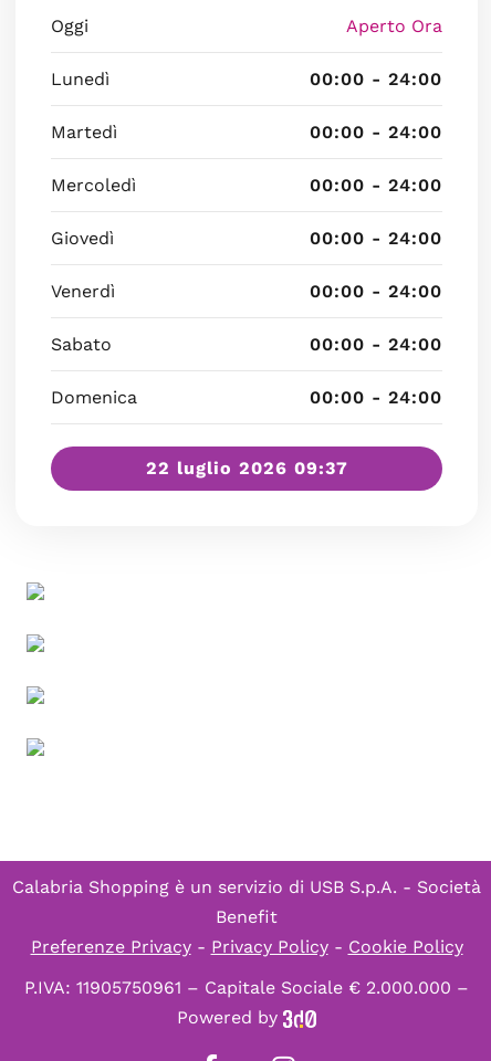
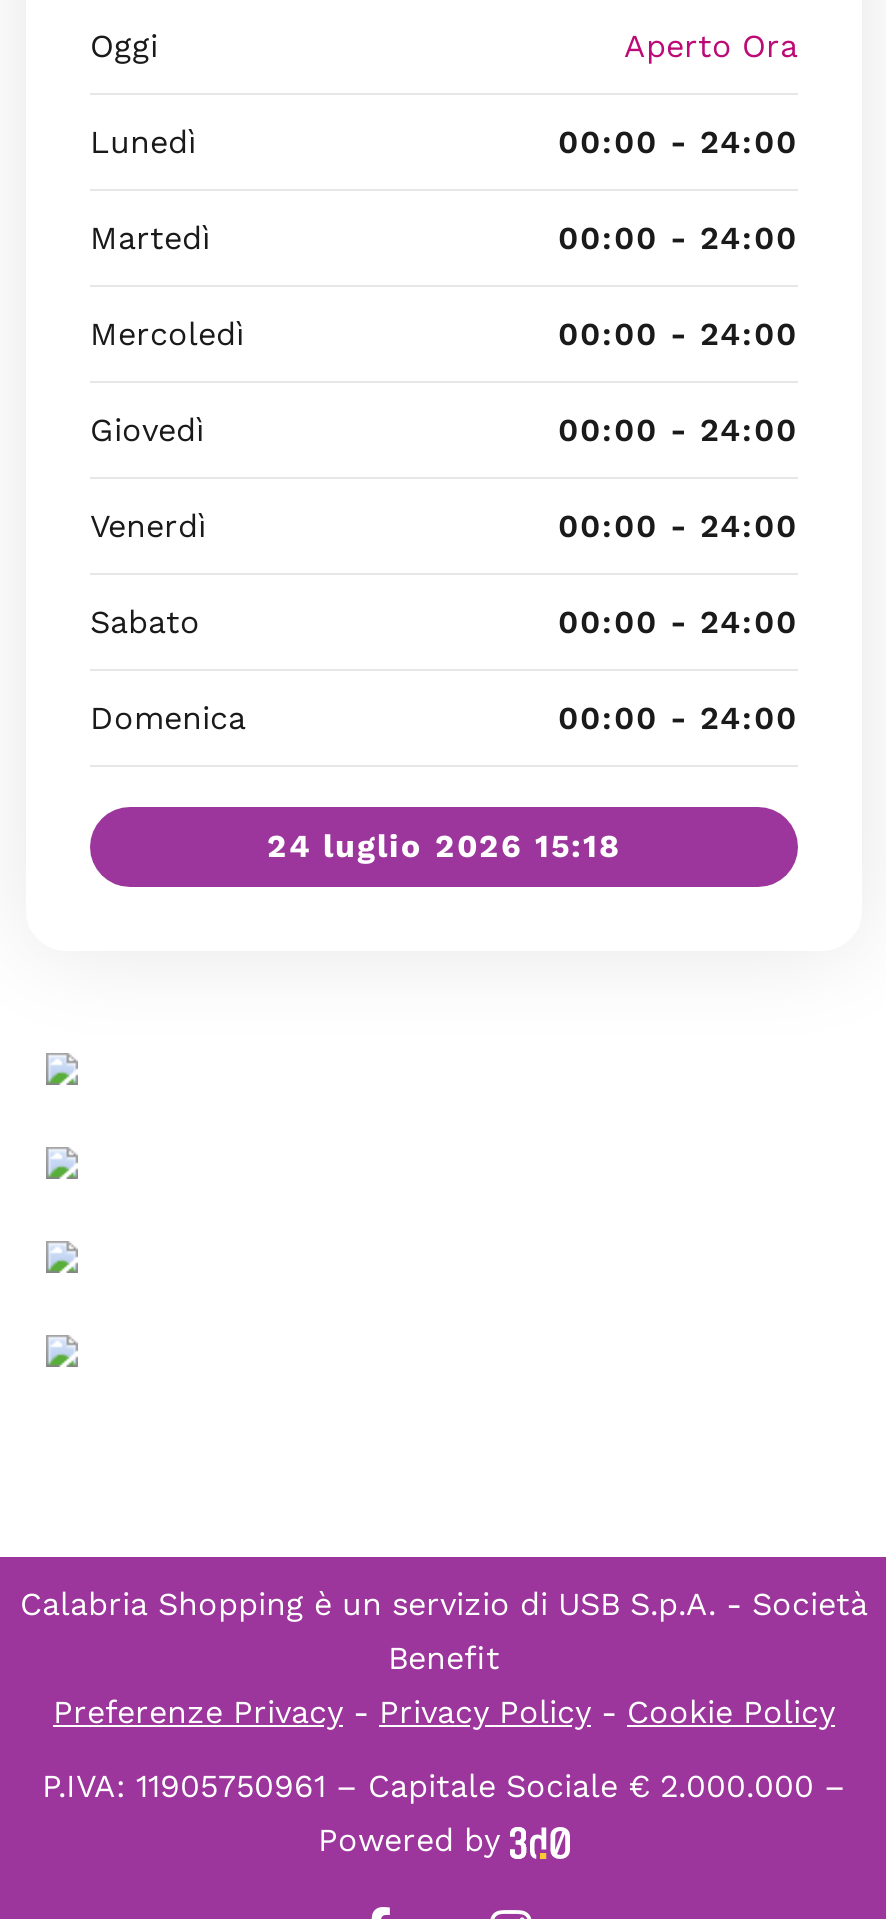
[145,458,348,479] 22 luglio 2026 09:37 -> [267,827,621,865] 24 luglio 2026 15:18

